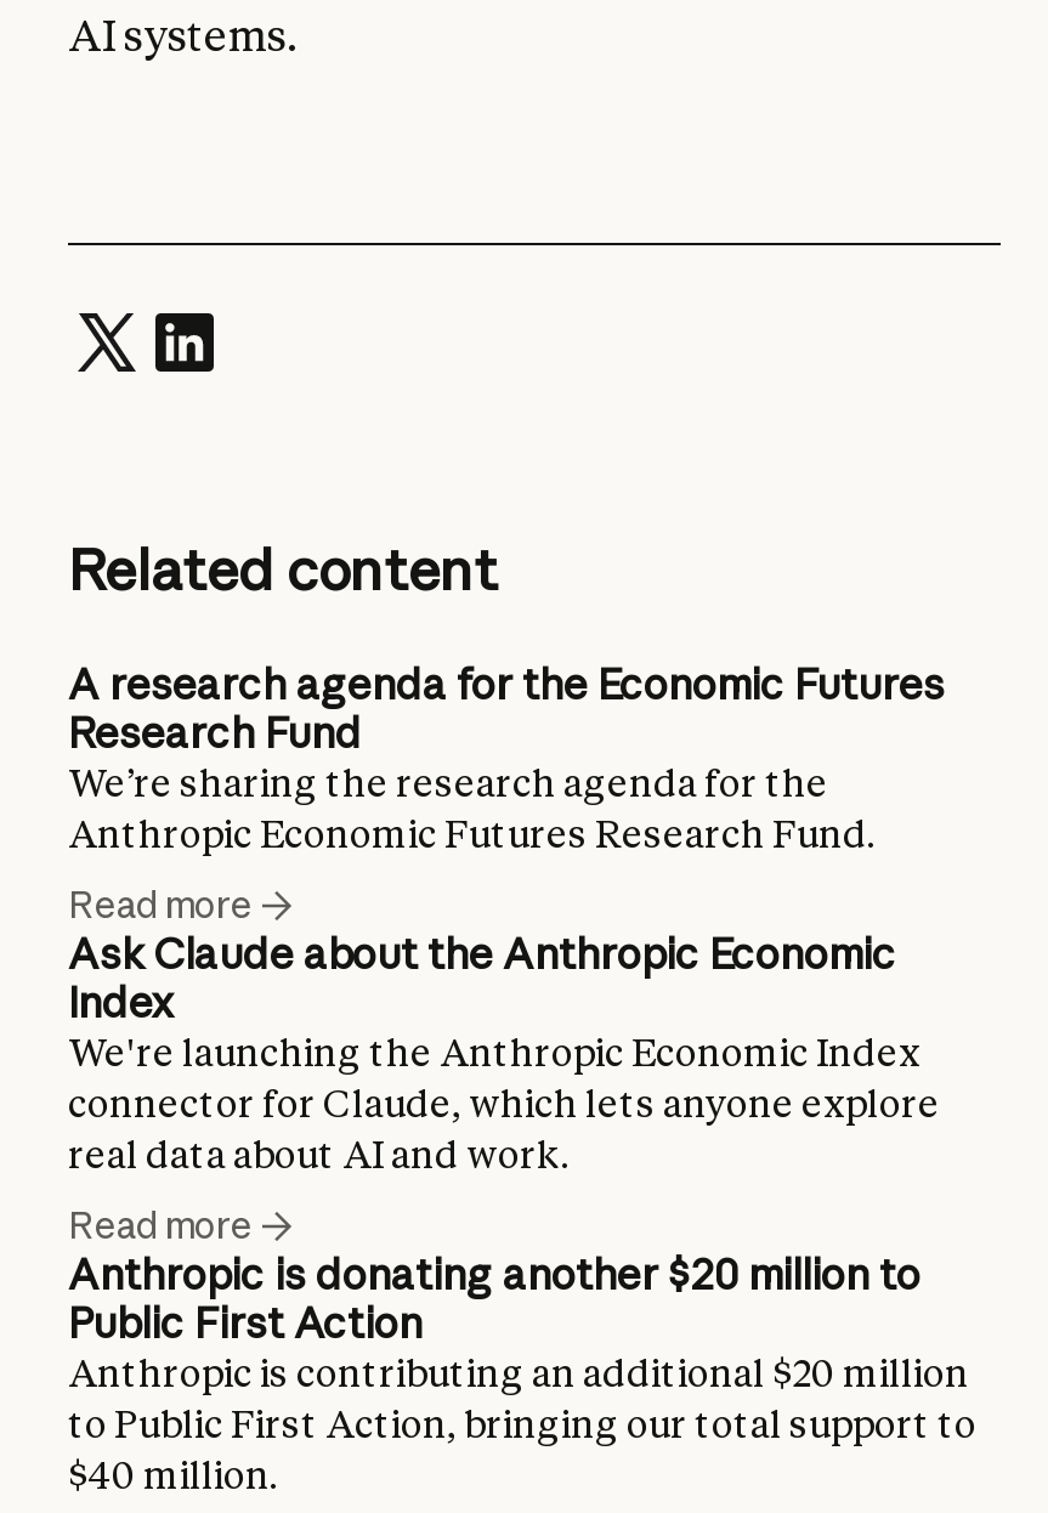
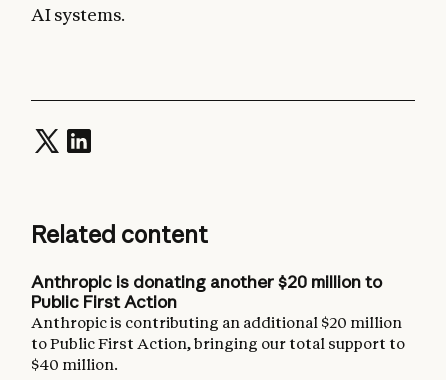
[68,658,945,1248] A research agenda for the Economic Futures | Research Fund | We’re sharing the research agenda for the | Anthropic Economic Futures Research Fund. | Read more | Ask Claude about the Anthropic Economic | Index | We're launching the Anthropic Economic Index | connector for Claude, which lets anyone explore | real data about AI and work. | Read more -> none

